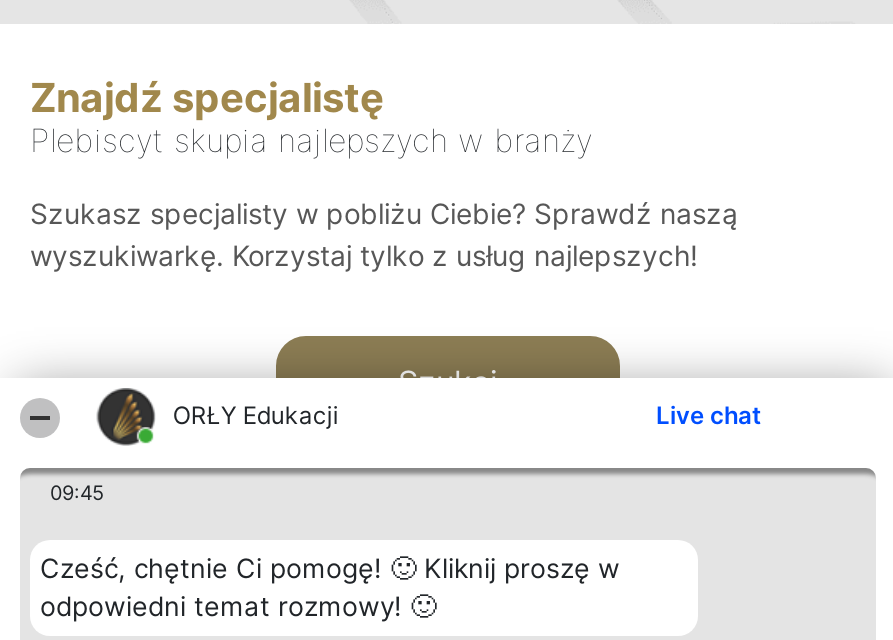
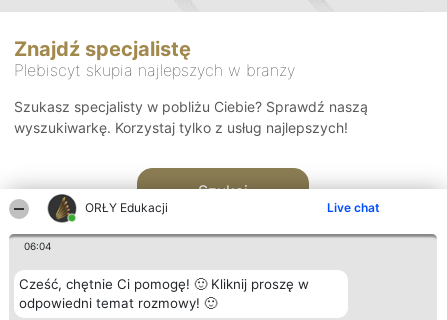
[50,480,104,504] 09:45 -> [24,240,51,252] 06:04

